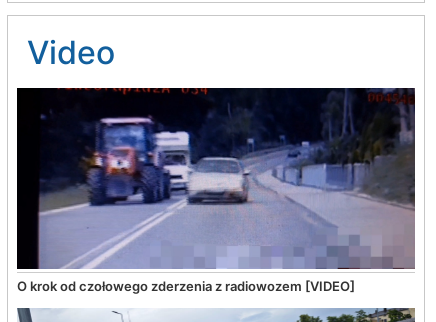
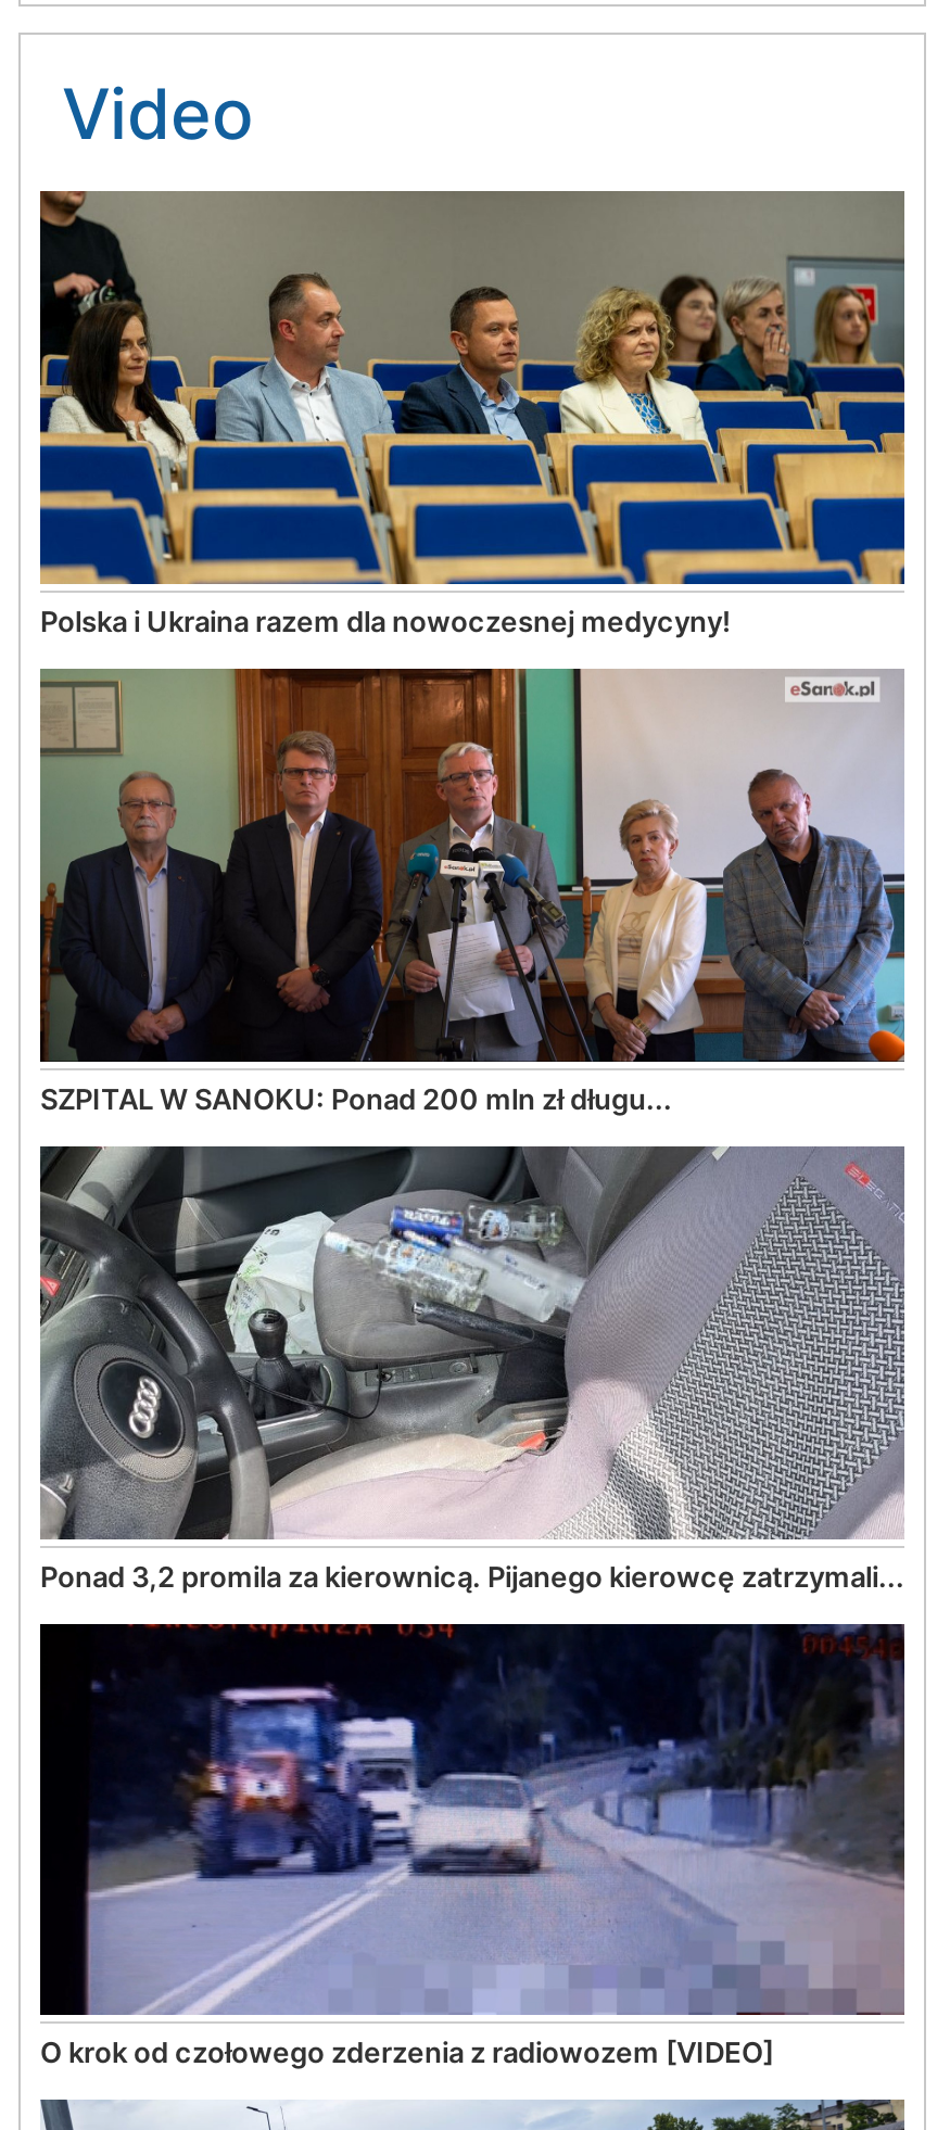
none -> [38,189,907,639] [image] | Polska i Ukraina razem dla nowoczesnej medycyny!
none -> [38,667,907,1116] [image] | SZPITAL W SANOKU: Ponad 200 mln zł długu...
none -> [38,1144,904,1593] [image] | Ponad 3,2 promila za kierownicą. Pijanego kierowcę zatrzymali...

